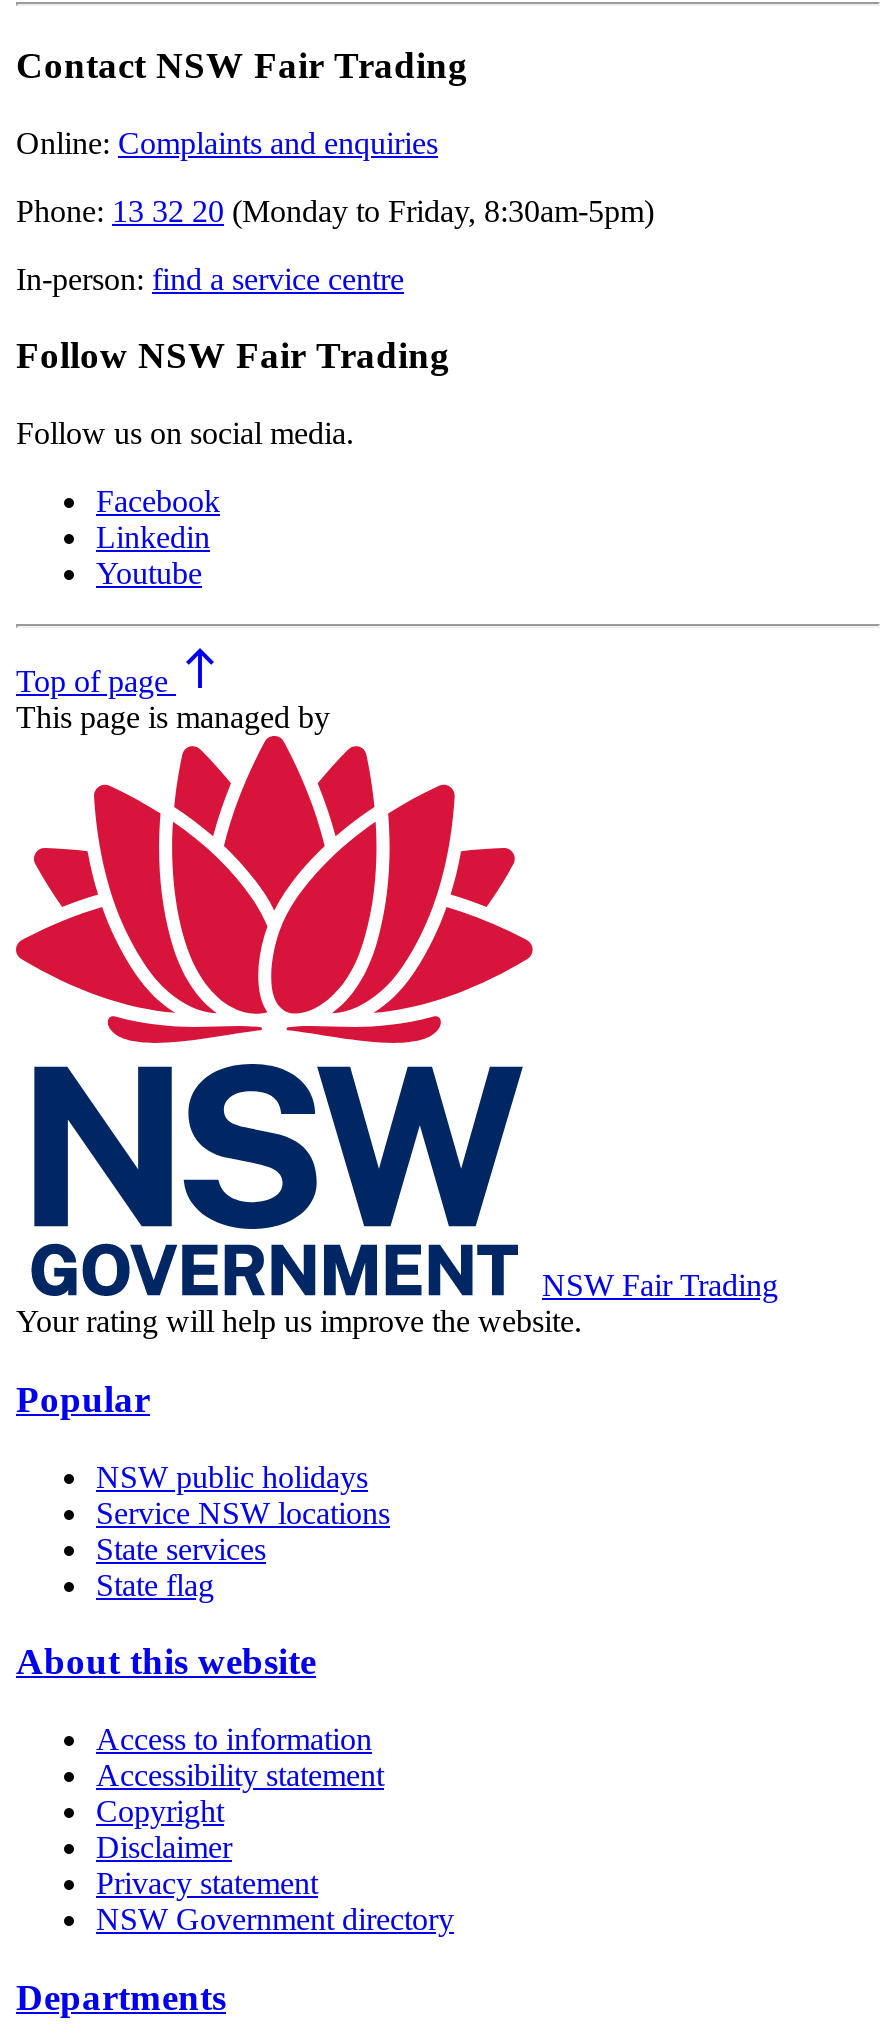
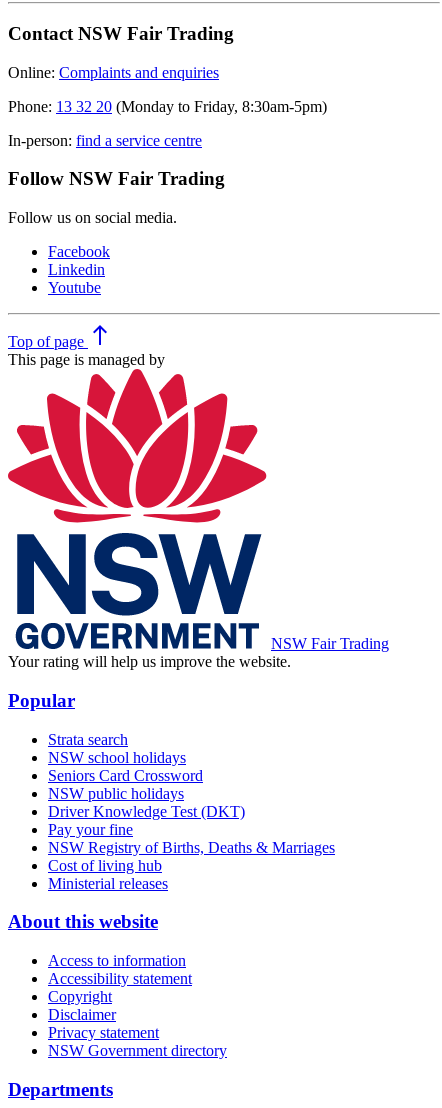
none -> [48,731,203,784] Strata search | NSW school holidays | Seniors Card Crossword
[96,1495,390,1601] Service NSW locations | State services | State flag -> [48,803,335,892] Driver Knowledge Test (DKT) | Pay your fine | NSW Registry of Births, Deaths & Marriages | Cost of living hub | Ministerial releases

